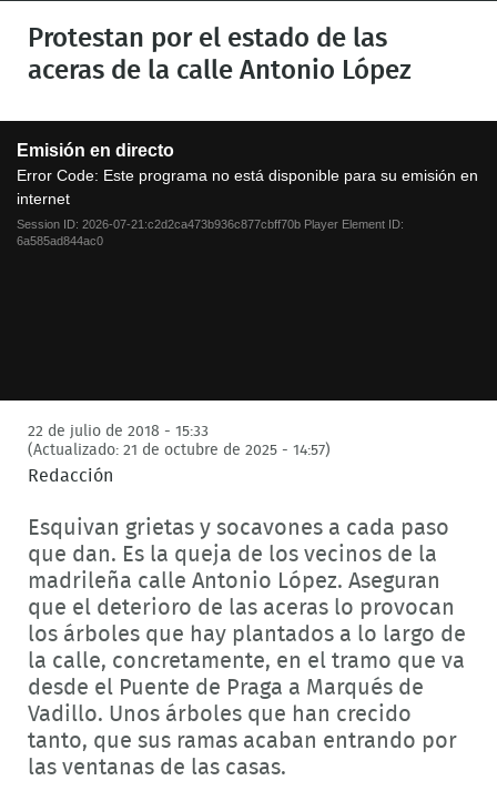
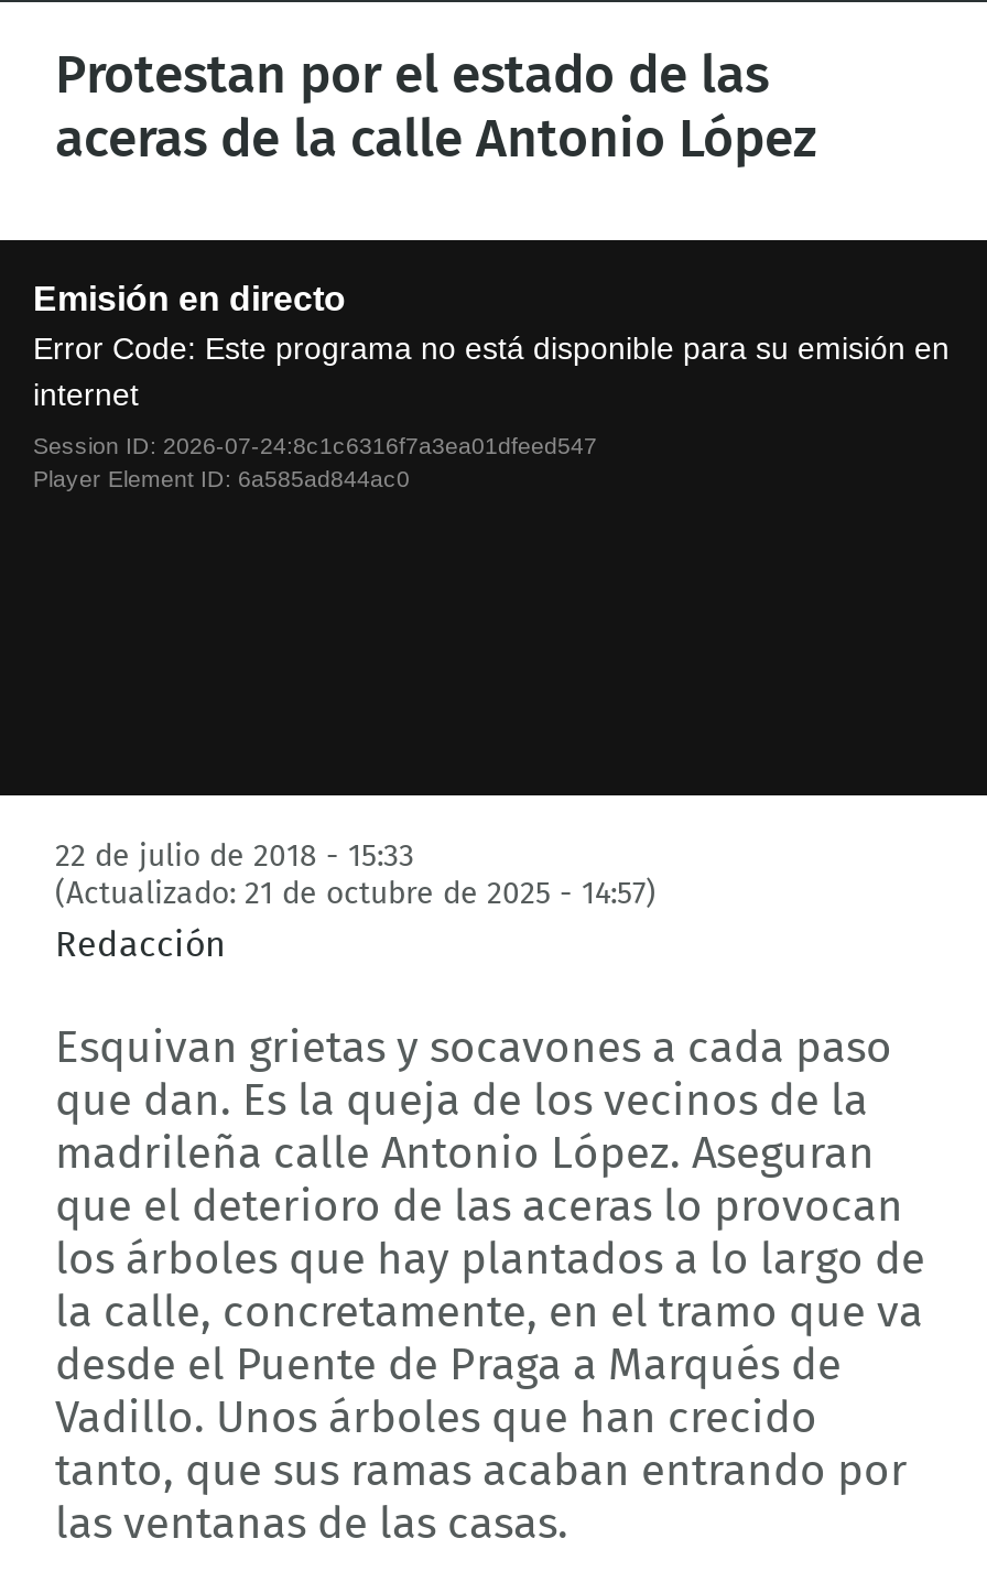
[17,218,404,248] Session ID: 2026-07-21:c2d2ca473b936c877cbff70b Player Element ID: | 6a585ad844ac0 -> [33,432,597,492] Session ID: 2026-07-24:8c1c6316f7a3ea01dfeed547 | Player Element ID: 6a585ad844ac0

